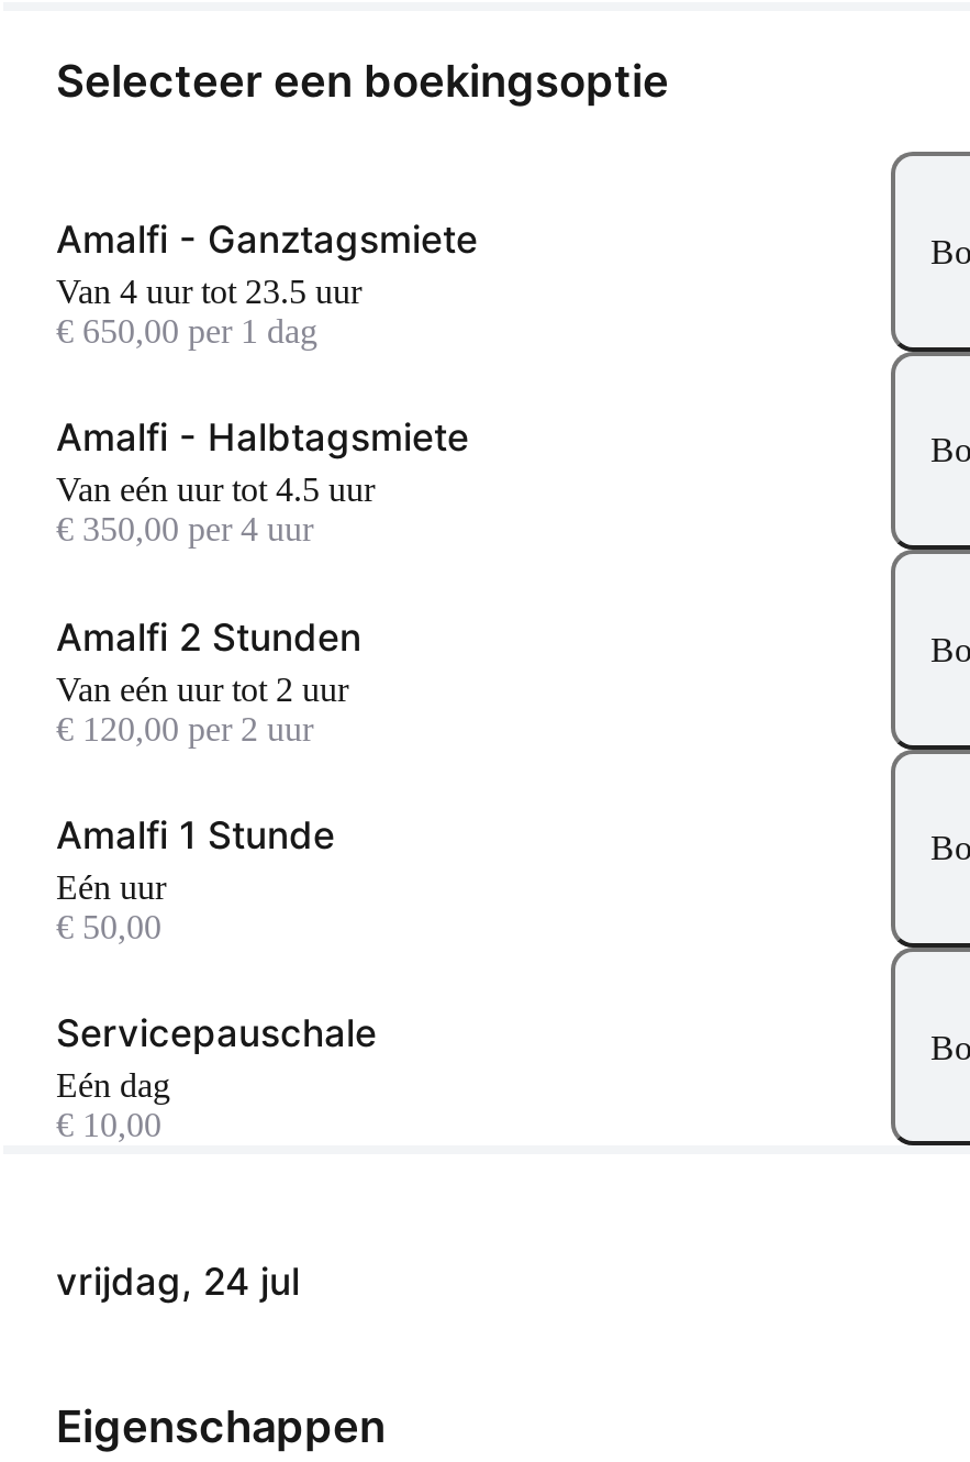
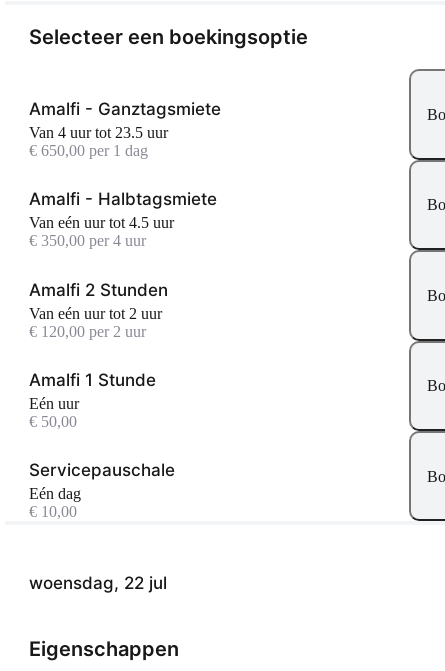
[56,1260,300,1303] vrijdag, 24 jul -> [29,573,167,593] woensdag, 22 jul

